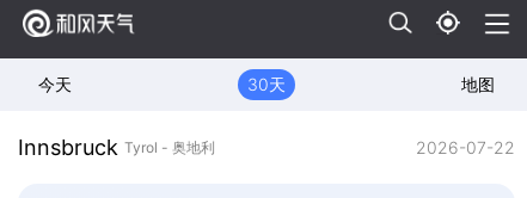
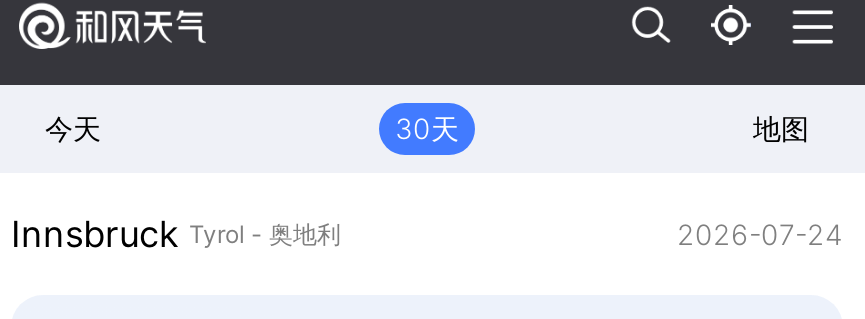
[416,137,515,157] 2026-07-22 -> [677,216,843,250] 2026-07-24

